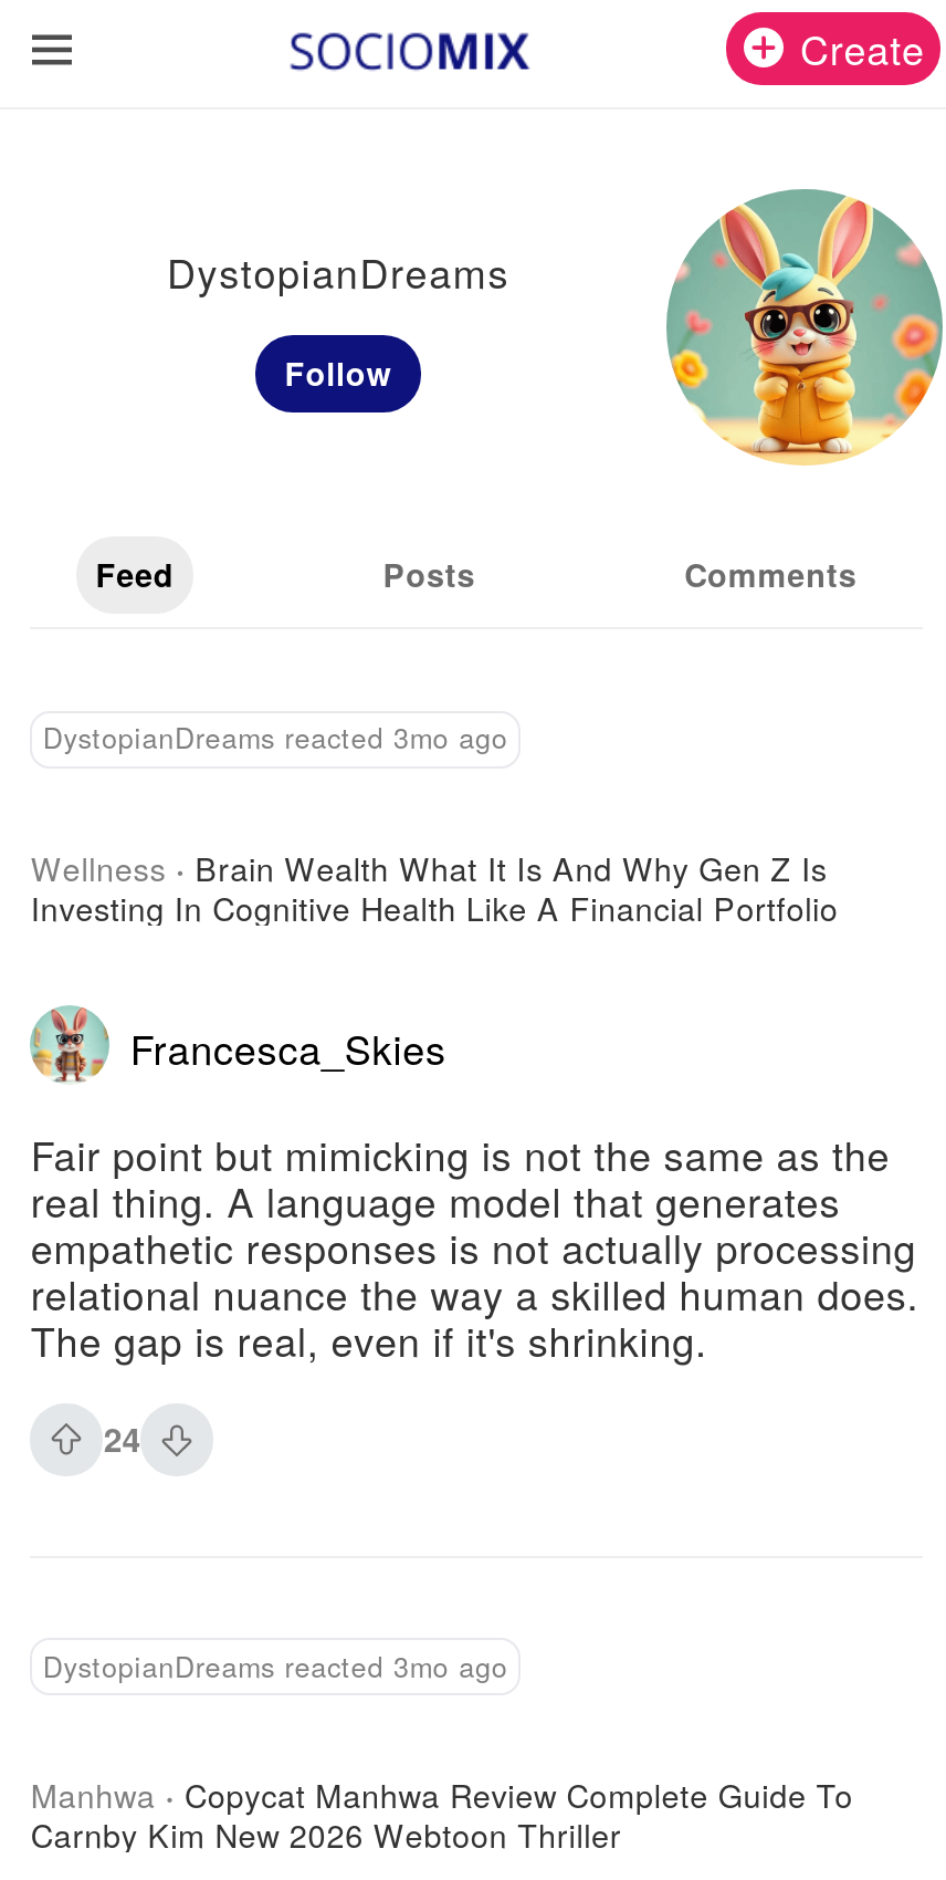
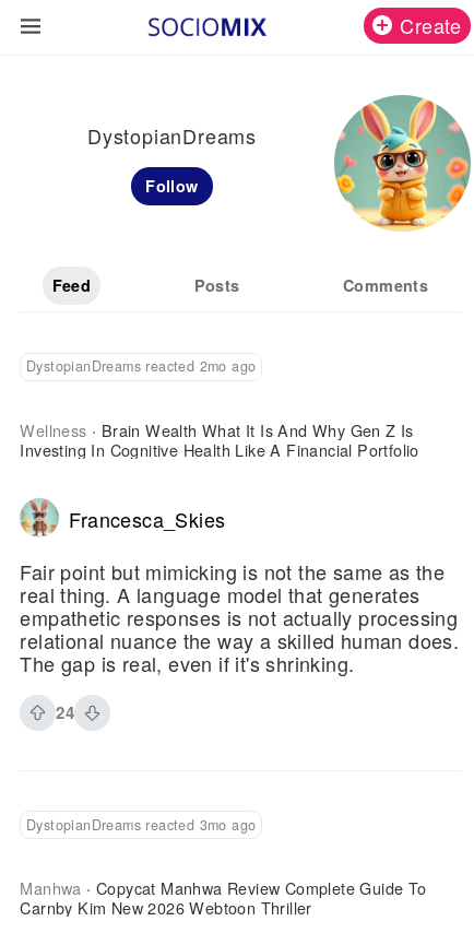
[43,718,508,758] DystopianDreams reacted 3mo ago -> [26,356,256,376] DystopianDreams reacted 2mo ago

